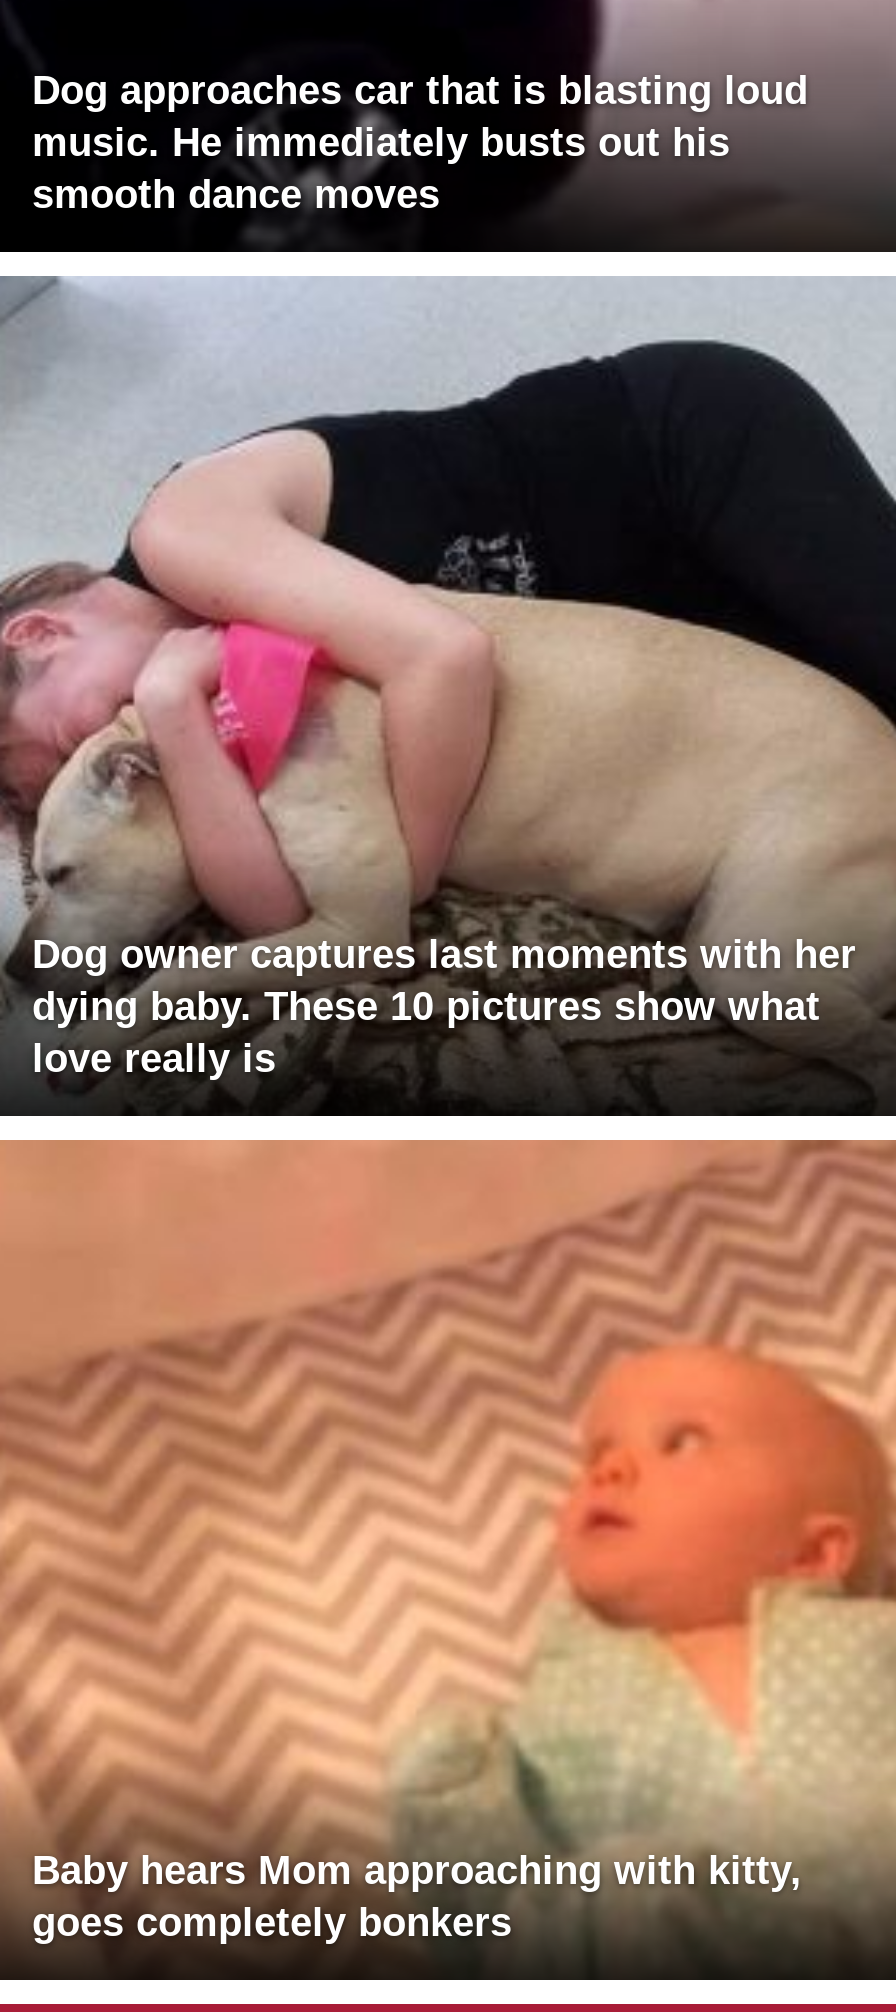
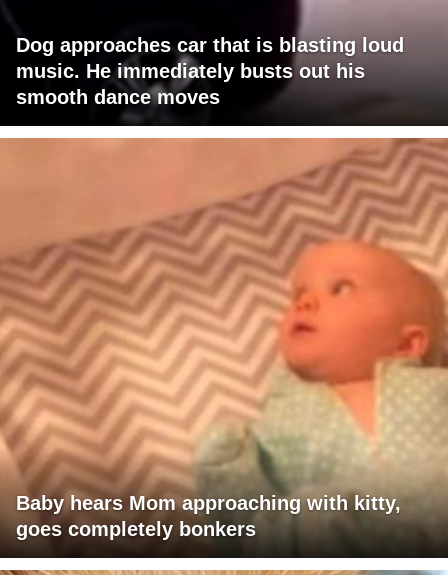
[6,276,890,1084] [image] | Dog owner captures last moments with her | dying baby. These 10 pictures show what | love really is -> none

